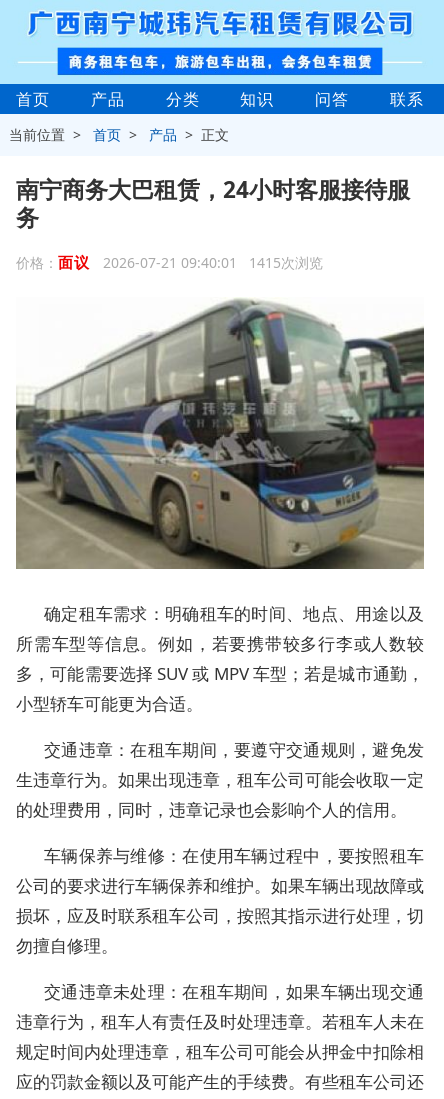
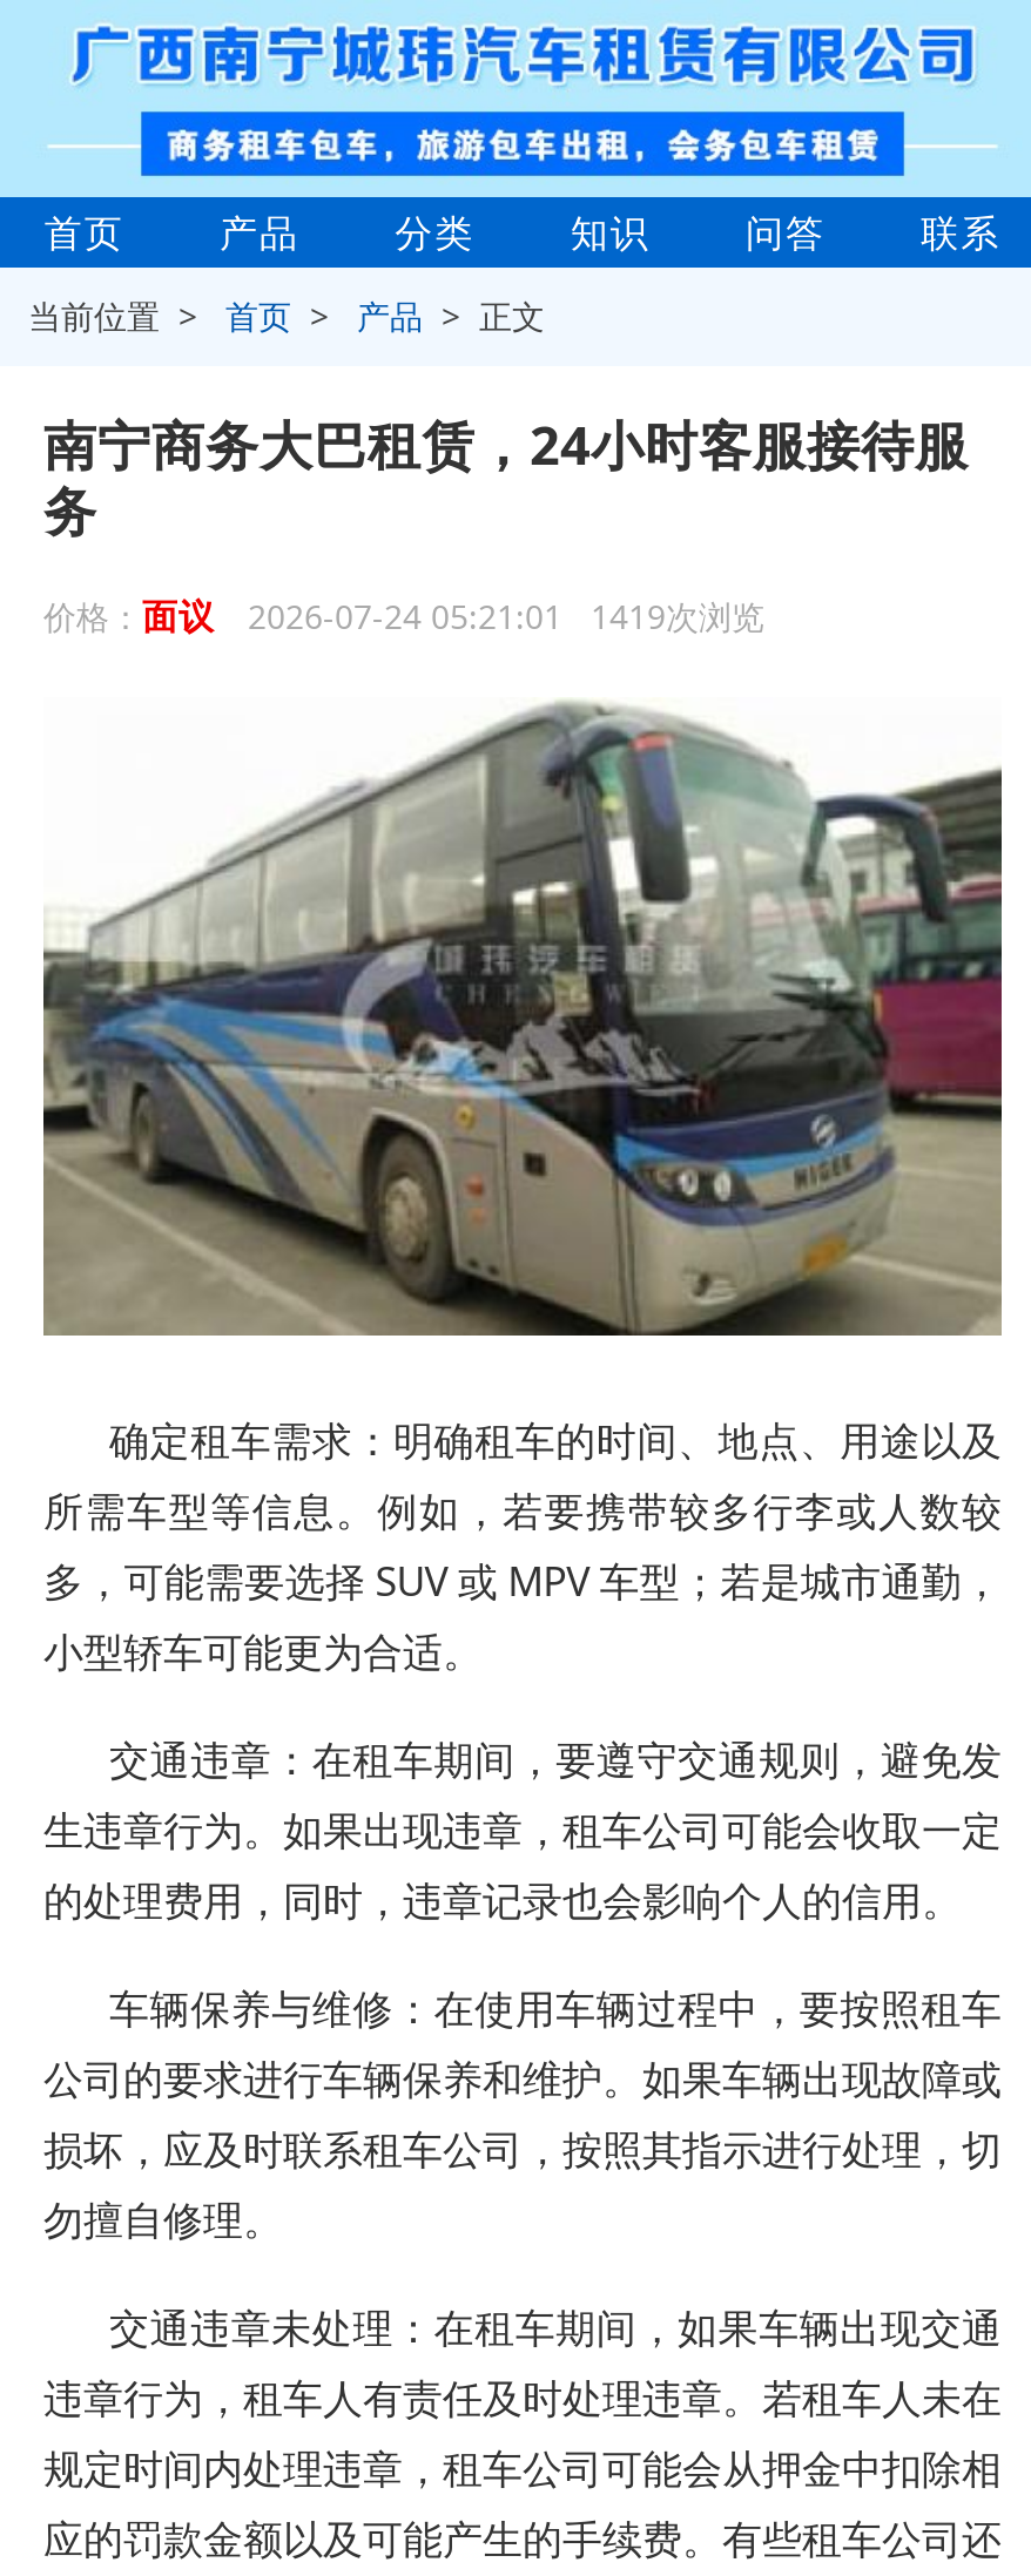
[16,252,323,272] 价格：面议 2026-07-21 09:40:01 1415次浏览 -> [43,591,764,638] 价格：面议 2026-07-24 05:21:01 1419次浏览

